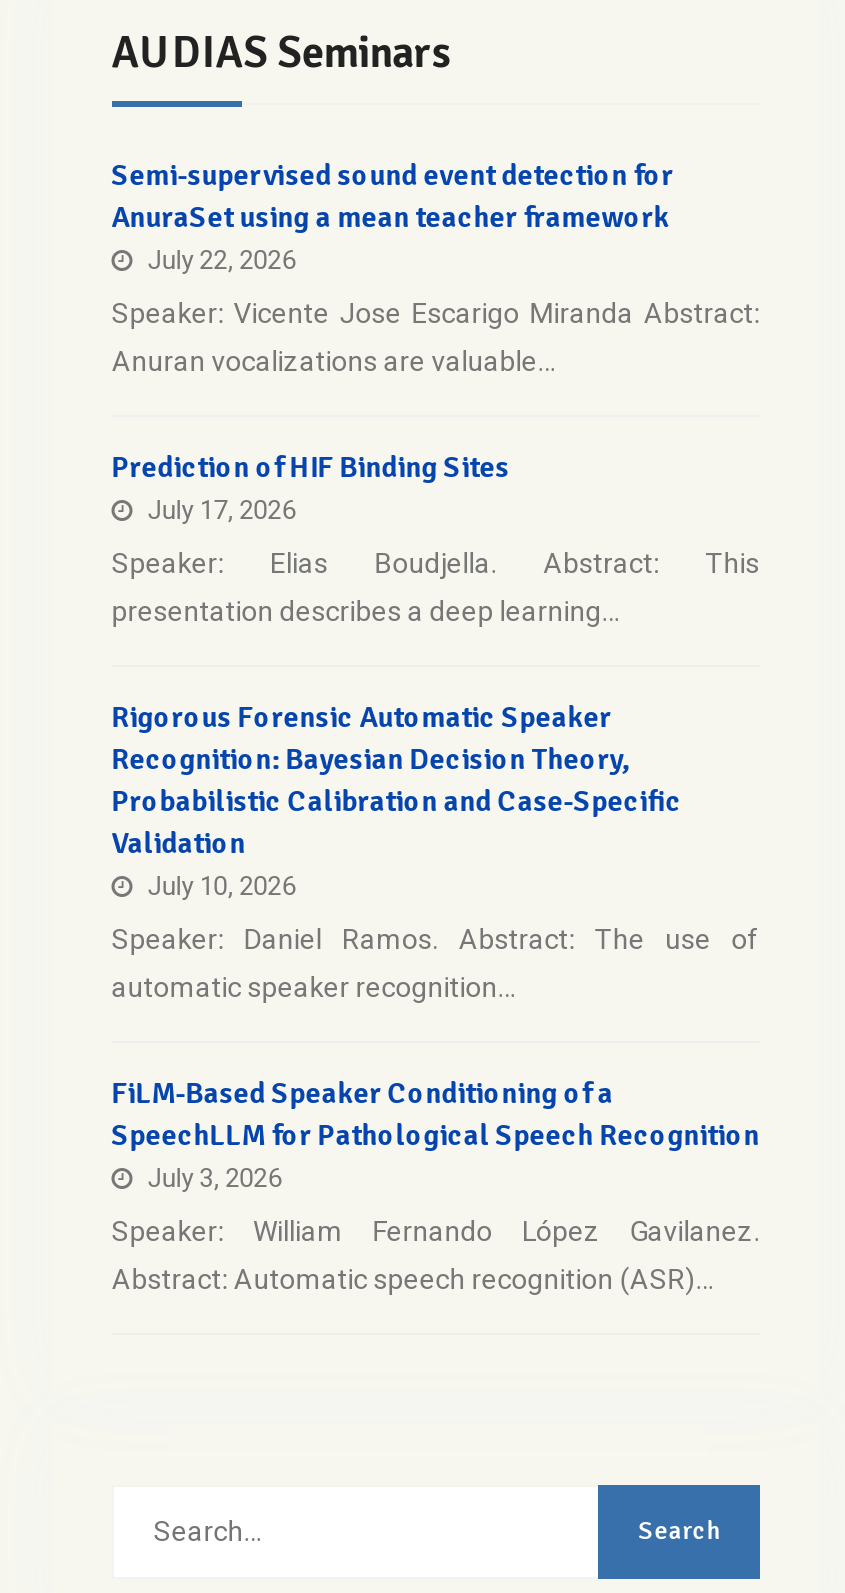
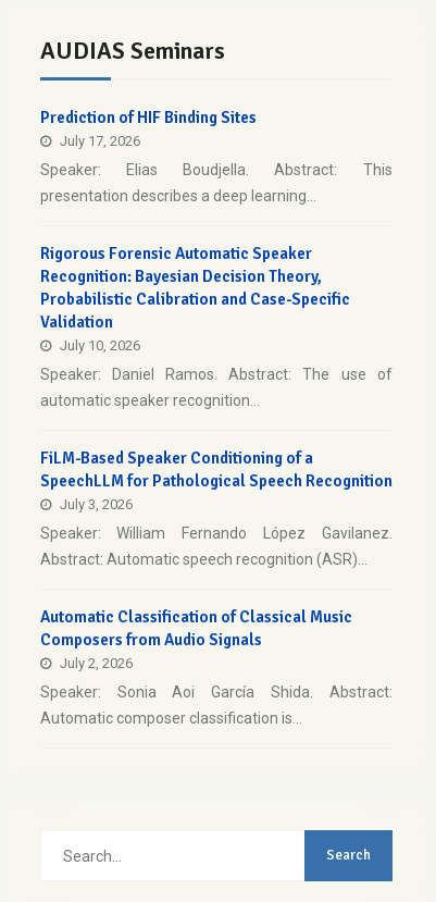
[111,156,759,376] Semi-supervised sound event detection for | AnuraSet using a mean teacher framework | July 22, 2026 | Speaker: Vicente Jose Escarigo Miranda Abstract: | Anuran vocalizations are valuable… -> none
moved [111,448,759,1294] -> [40,108,392,569]: Prediction of HIF Binding Sites | July 17, 2026 | Speaker: Elias Boudjella. Abstract: This | ... | Speaker: William Fernando López Gavilanez. | Abstract: Automatic speech recognition (ASR)…
none -> [40,608,392,727] Automatic Classification of Classical Music | Composers from Audio Signals | July 2, 2026 | Speaker: Sonia Aoi García Shida. Abstract: | Automatic composer classification is…

